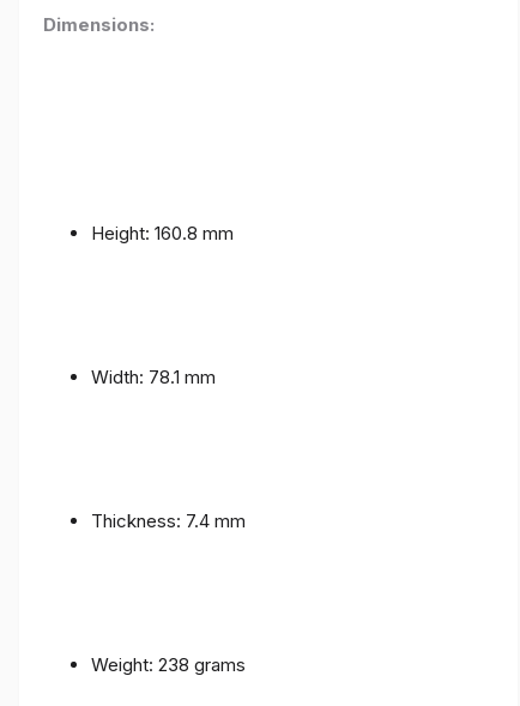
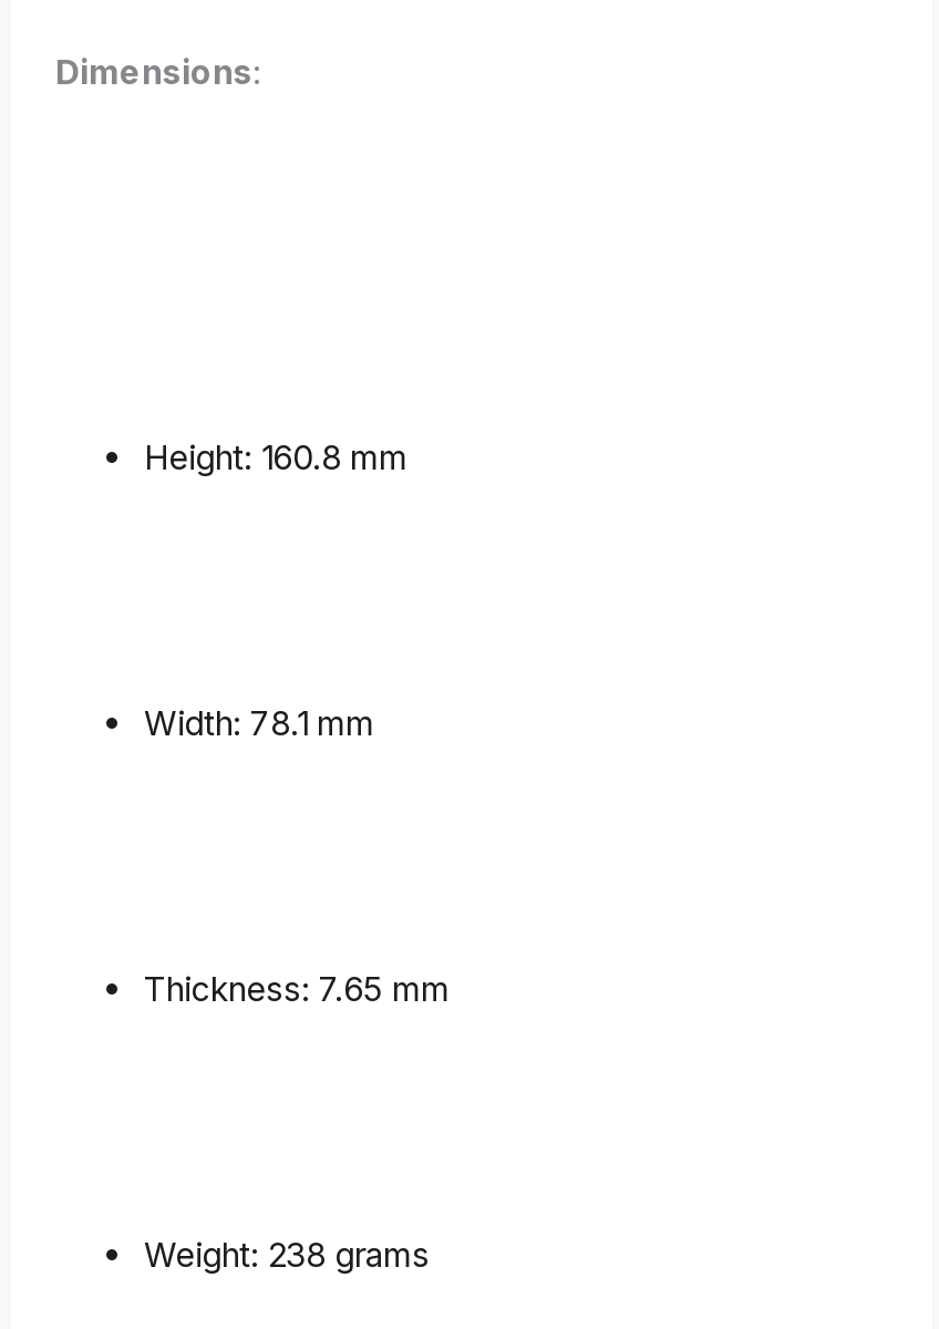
[91,510,246,533] Thickness: 7.4 mm -> [144,968,450,1010] Thickness: 7.65 mm

